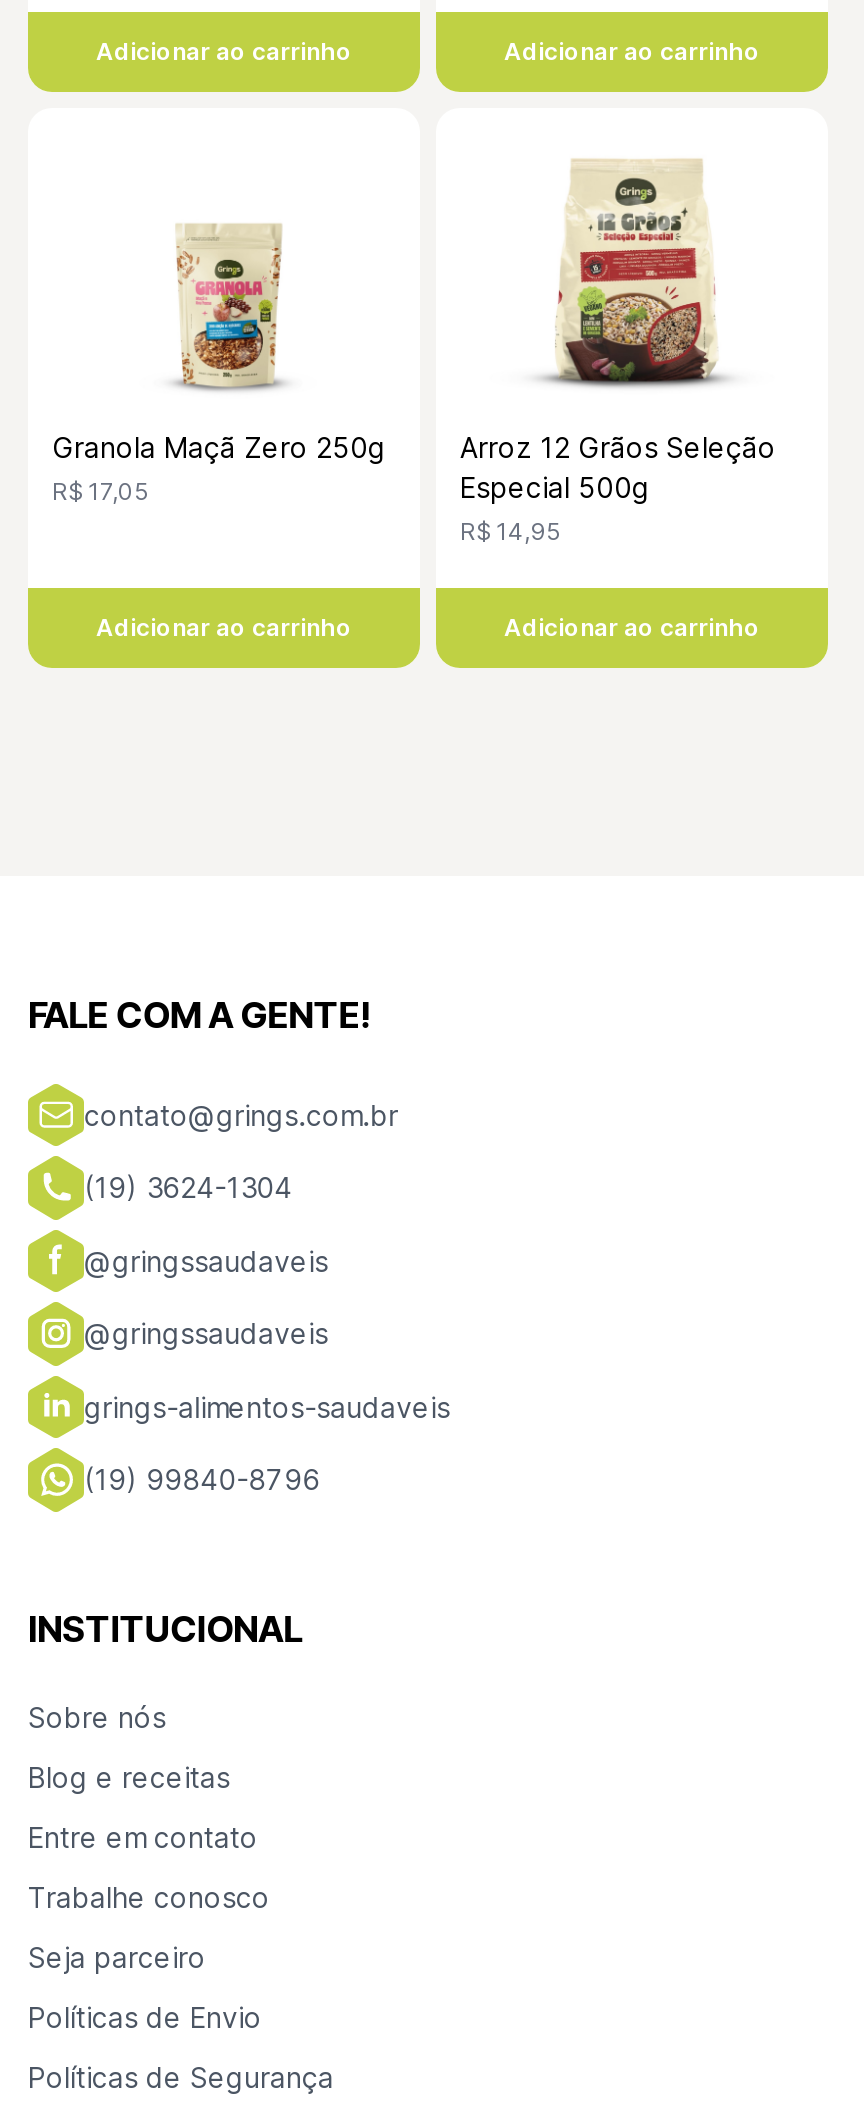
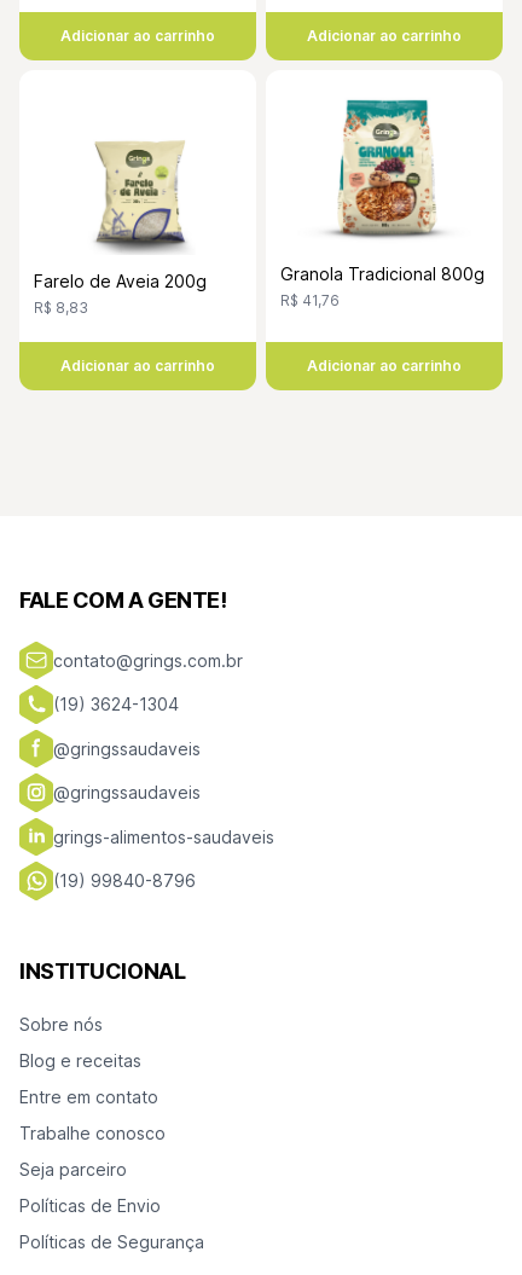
[460,158,776,545] [image] | Arroz 12 Grãos Seleção | Especial 500g | R$ 14,95 -> [280,99,485,310] [image] | Granola Tradicional 800g | R$ 41,76
[52,228,386,505] [image] | Granola Maçã Zero 250g | R$ 17,05 -> [34,140,207,316] [image] | Farelo de Aveia 200g | R$ 8,83

